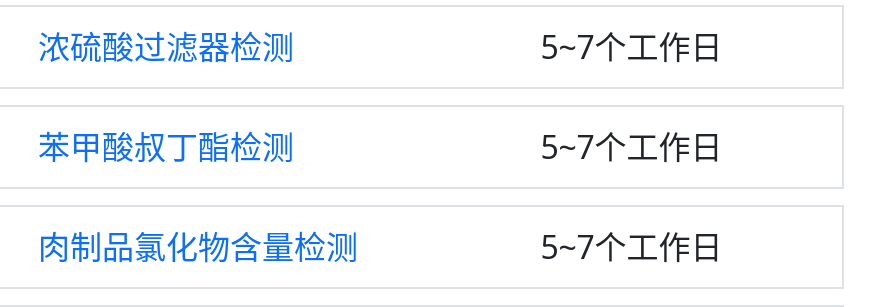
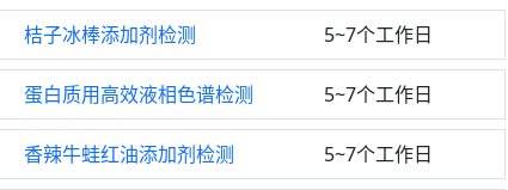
[38,25,294,69] 浓硫酸过滤器检测 -> [24,22,196,48] 桔子冰棒添加剂检测
[38,125,294,169] 苯甲酸叔丁酯检测 -> [24,81,253,108] 蛋白质用高效液相色谱检测
[38,225,358,269] 肉制品氯化物含量检测 -> [24,141,234,168] 香辣牛蛙红油添加剂检测

